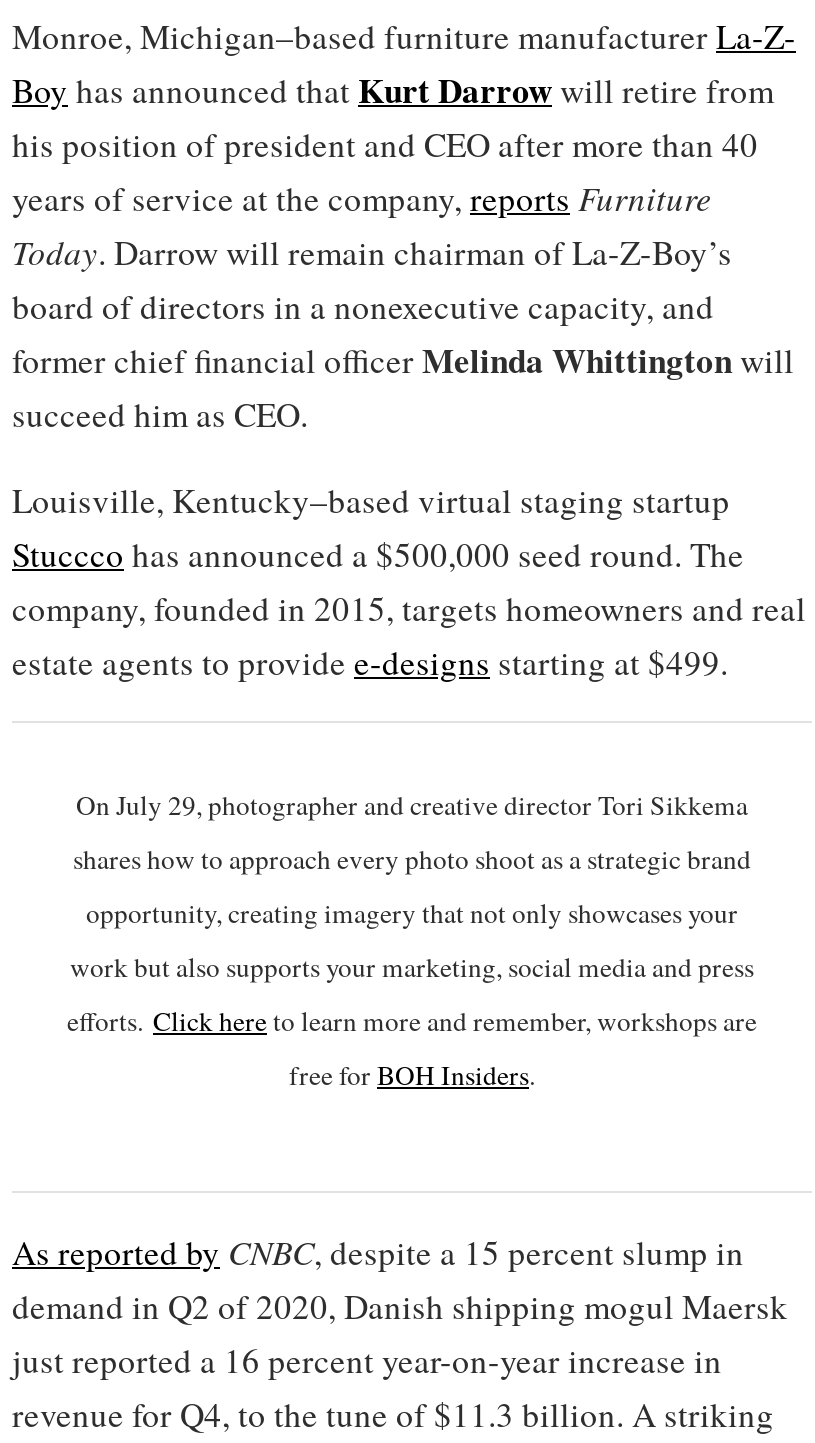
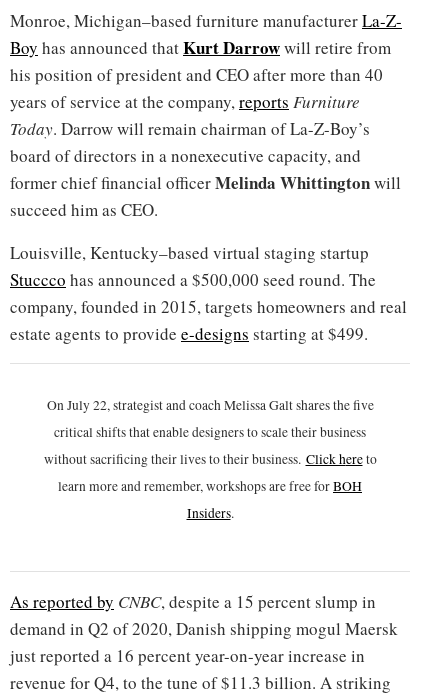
[67,788,757,1094] On July 29, photographer and creative director Tori Sikkema | shares how to approach every photo shoot as a strategic brand | opportunity, creating imagery that not only showcases your | work but also supports your marketing, social media and press | efforts. Click here to learn more and remember, workshops are | free for BOH Insiders. -> [43,396,376,522] On July 22, strategist and coach Melissa Galt shares the five | critical shifts that enable designers to scale their business | without sacrificing their lives to their business. Click here to | learn more and remember, workshops are free for BOH | Insiders.

